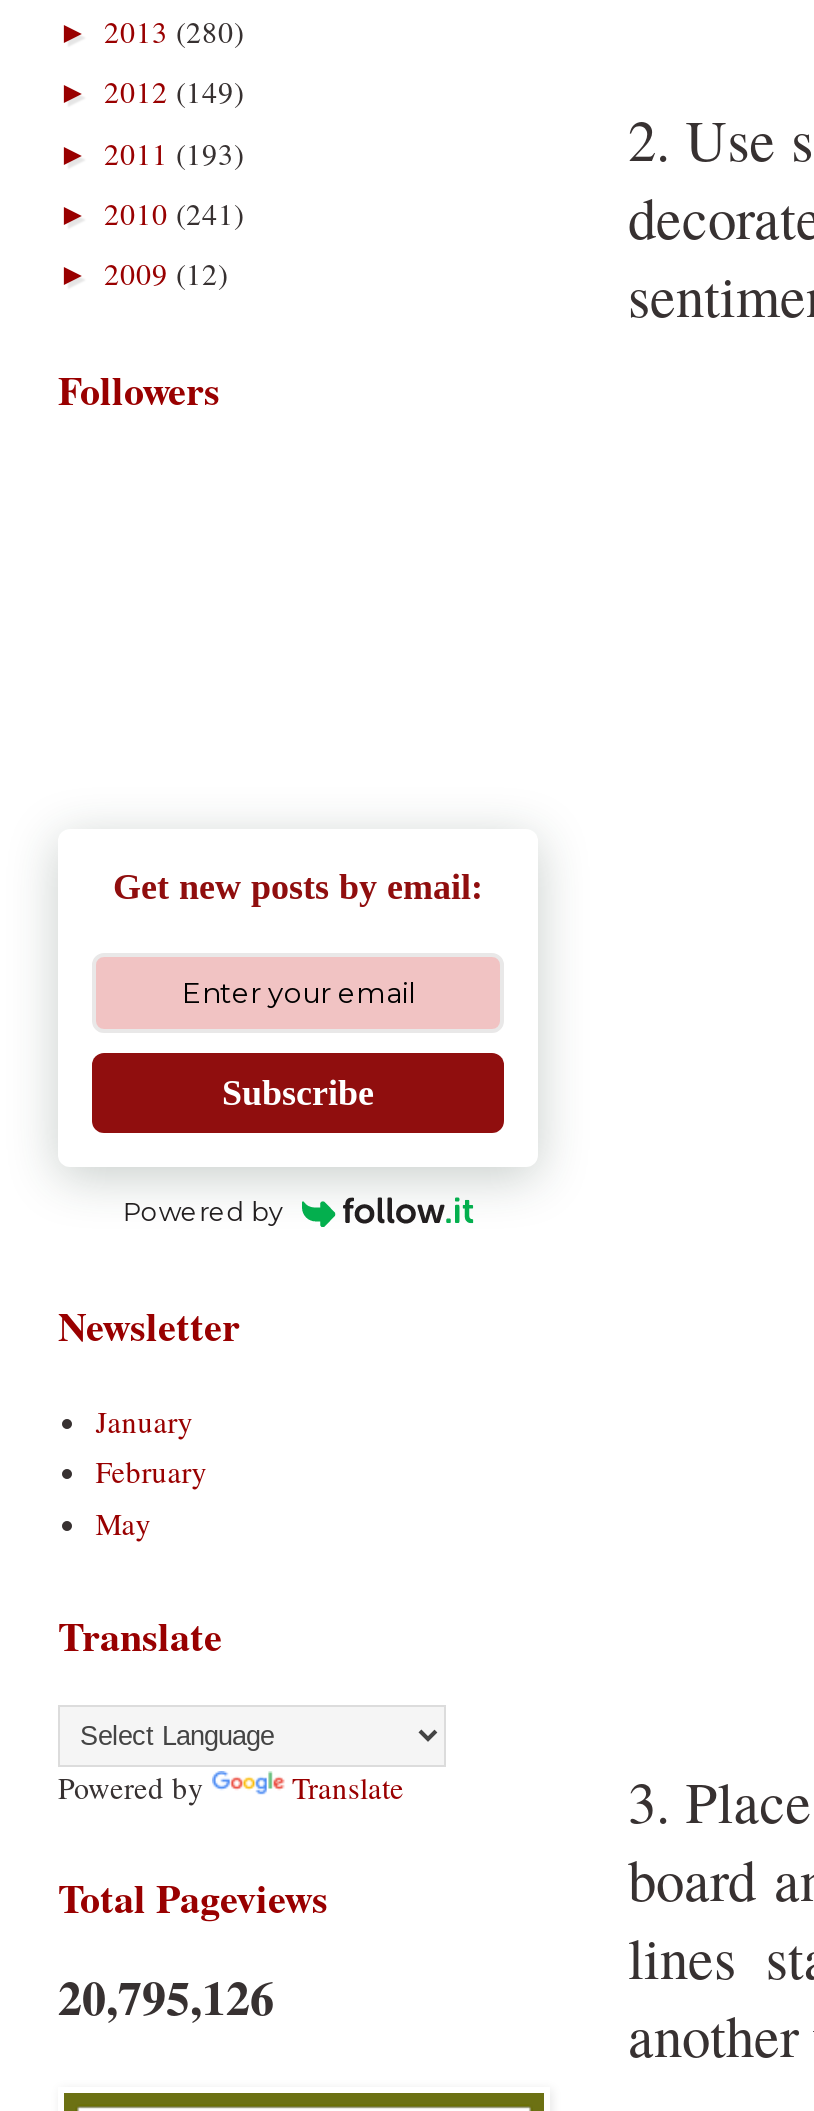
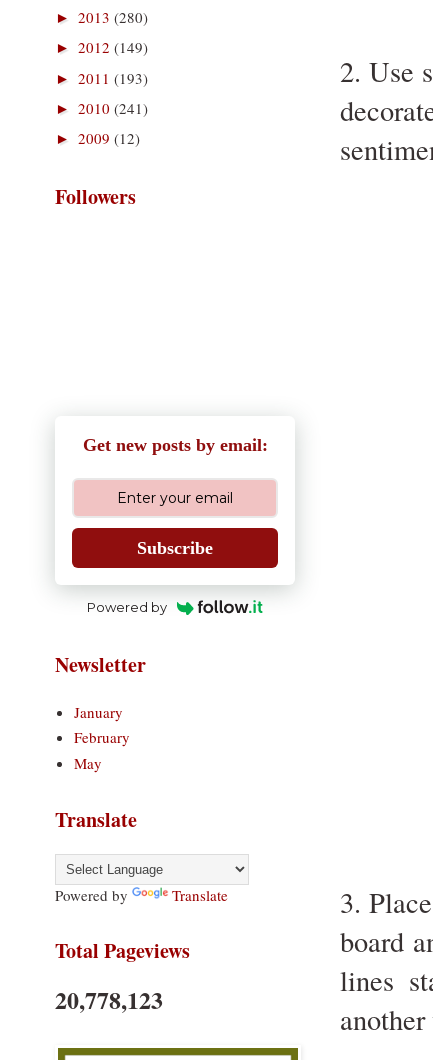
[58,1962,274,2032] 20,795,126 -> [55,982,163,1017] 20,778,123

